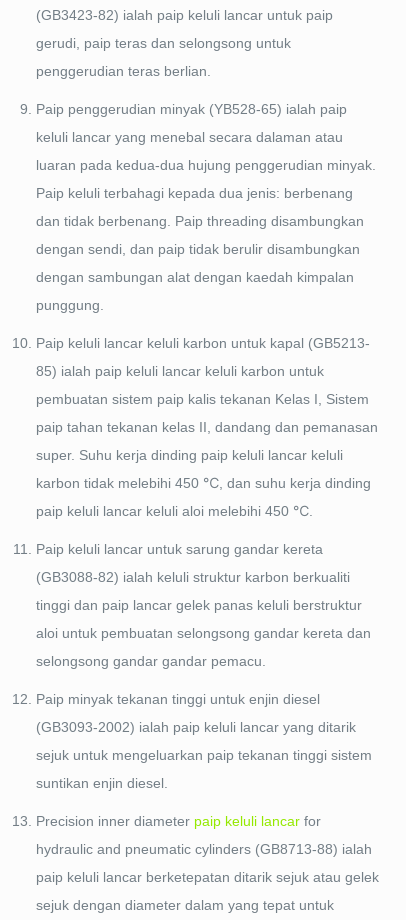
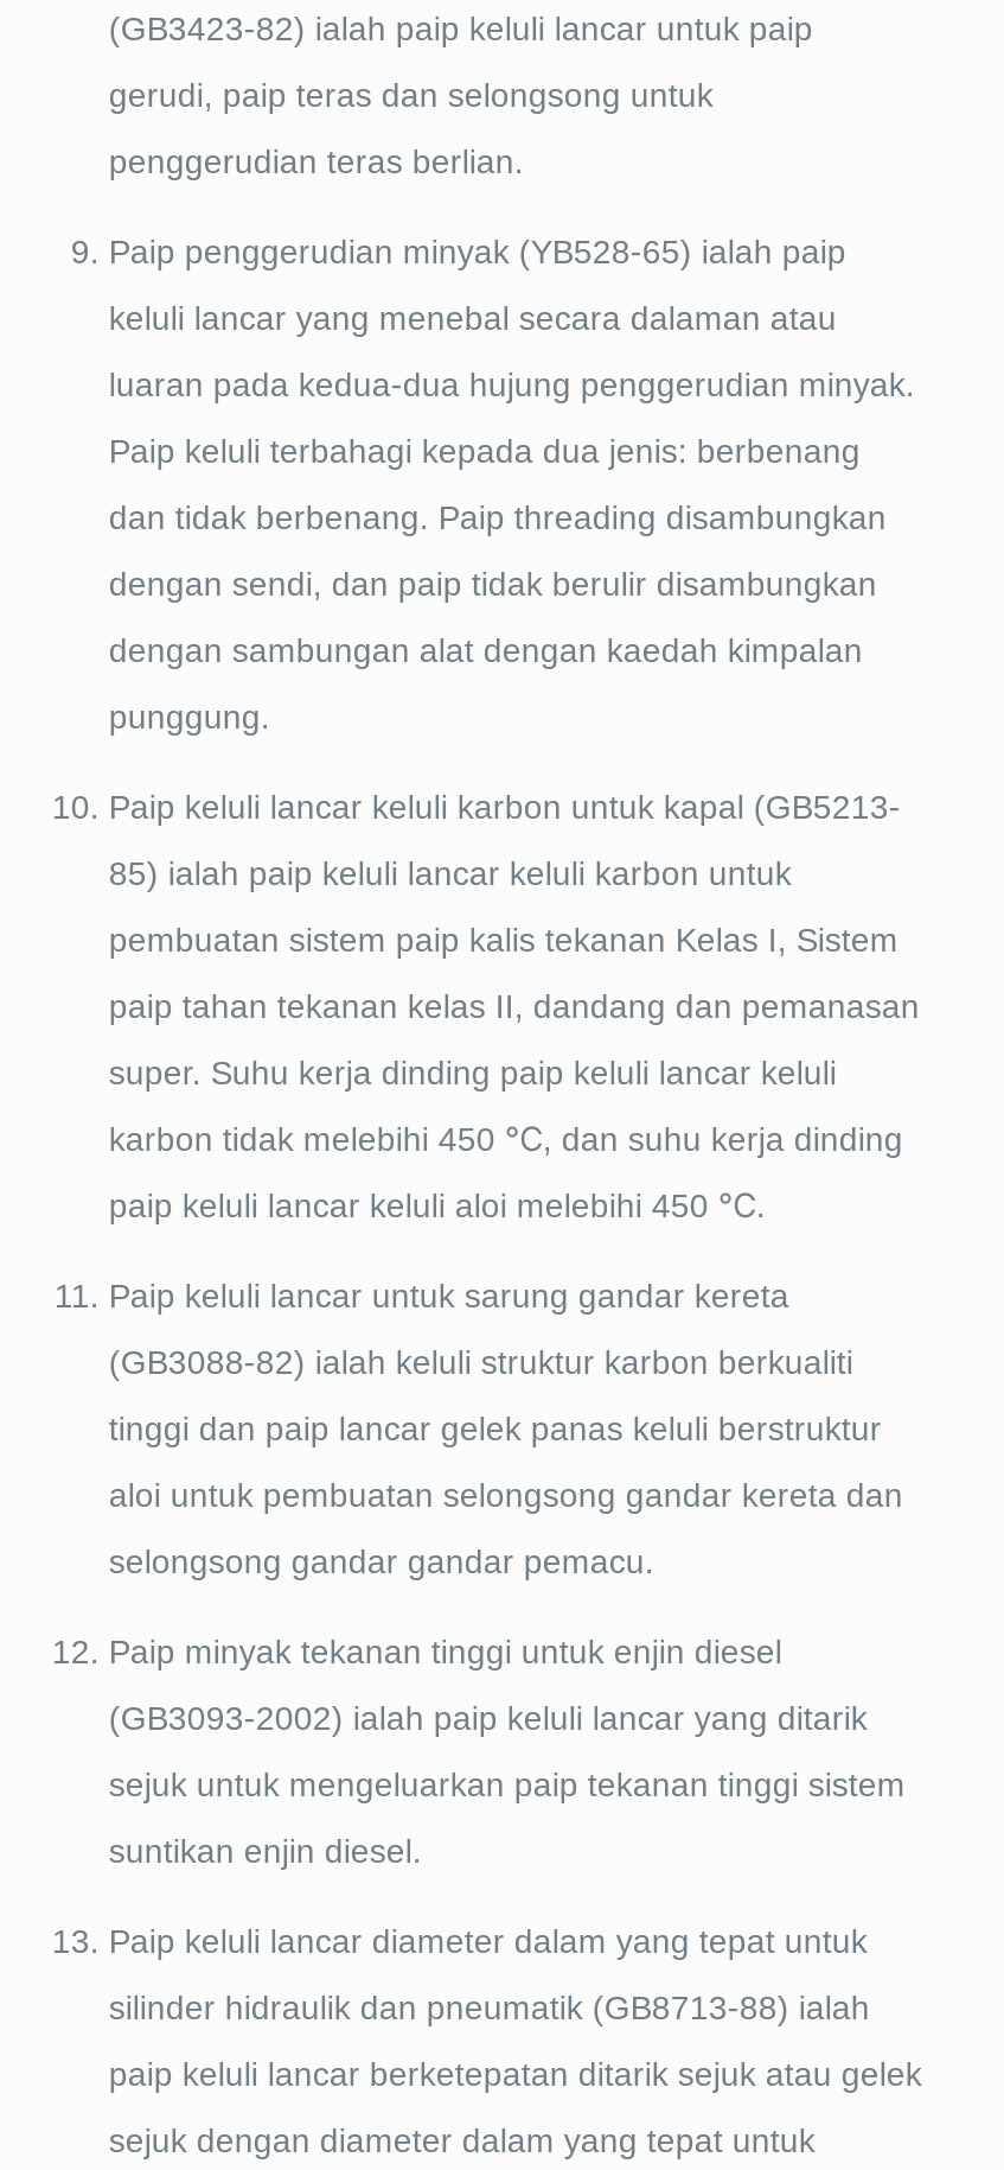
[36,813,321,829] Precision inner diameter paip keluli lancar for -> [109,1922,867,1960] Paip keluli lancar diameter dalam yang tepat untuk
[36,841,372,857] hydraulic and pneumatic cylinders (GB8713-88) ialah -> [109,1989,870,2027] silinder hidraulik dan pneumatik (GB8713-88) ialah

